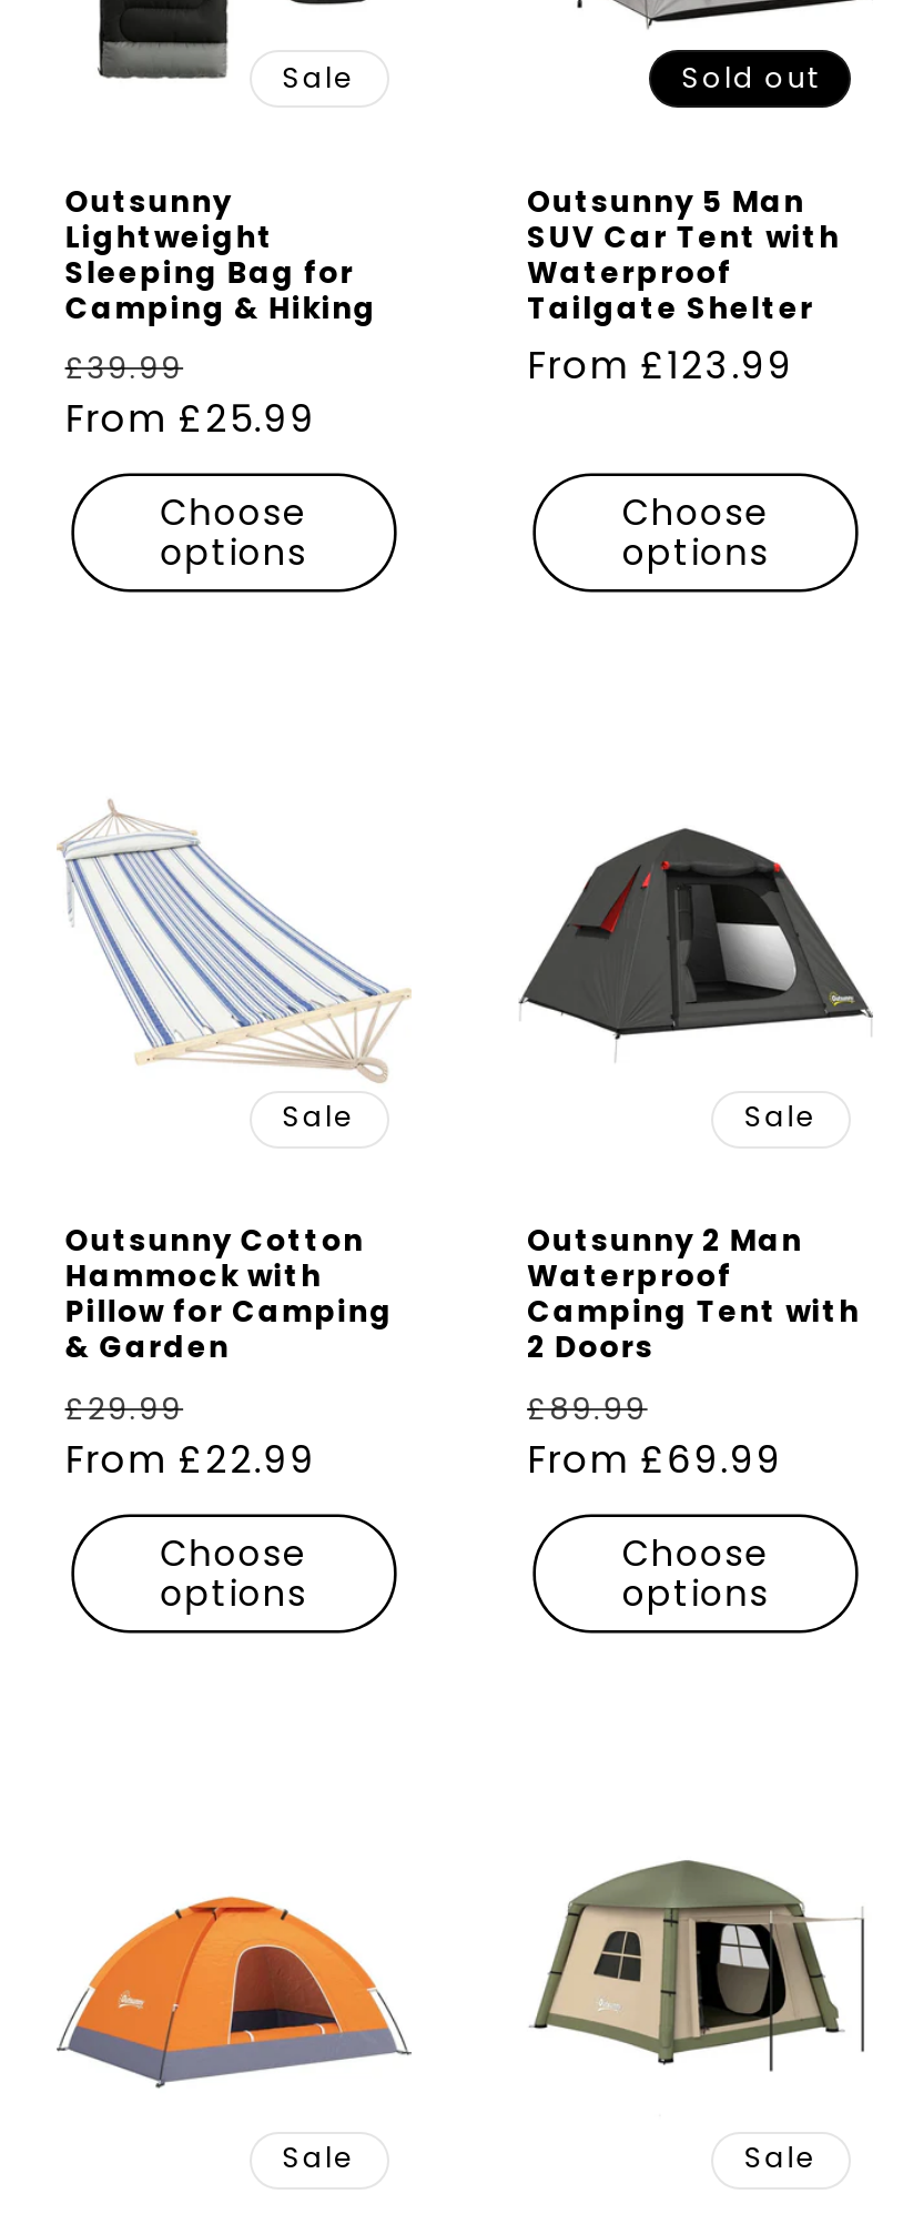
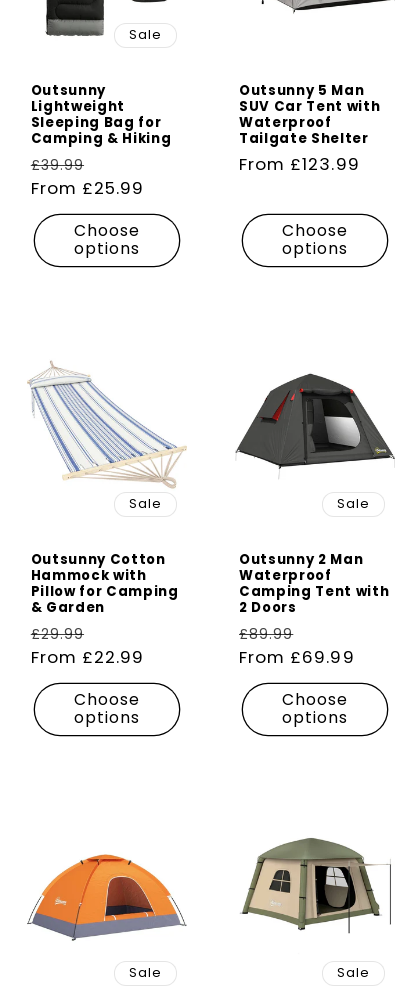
[682,58,818,96] Sold out -> none

